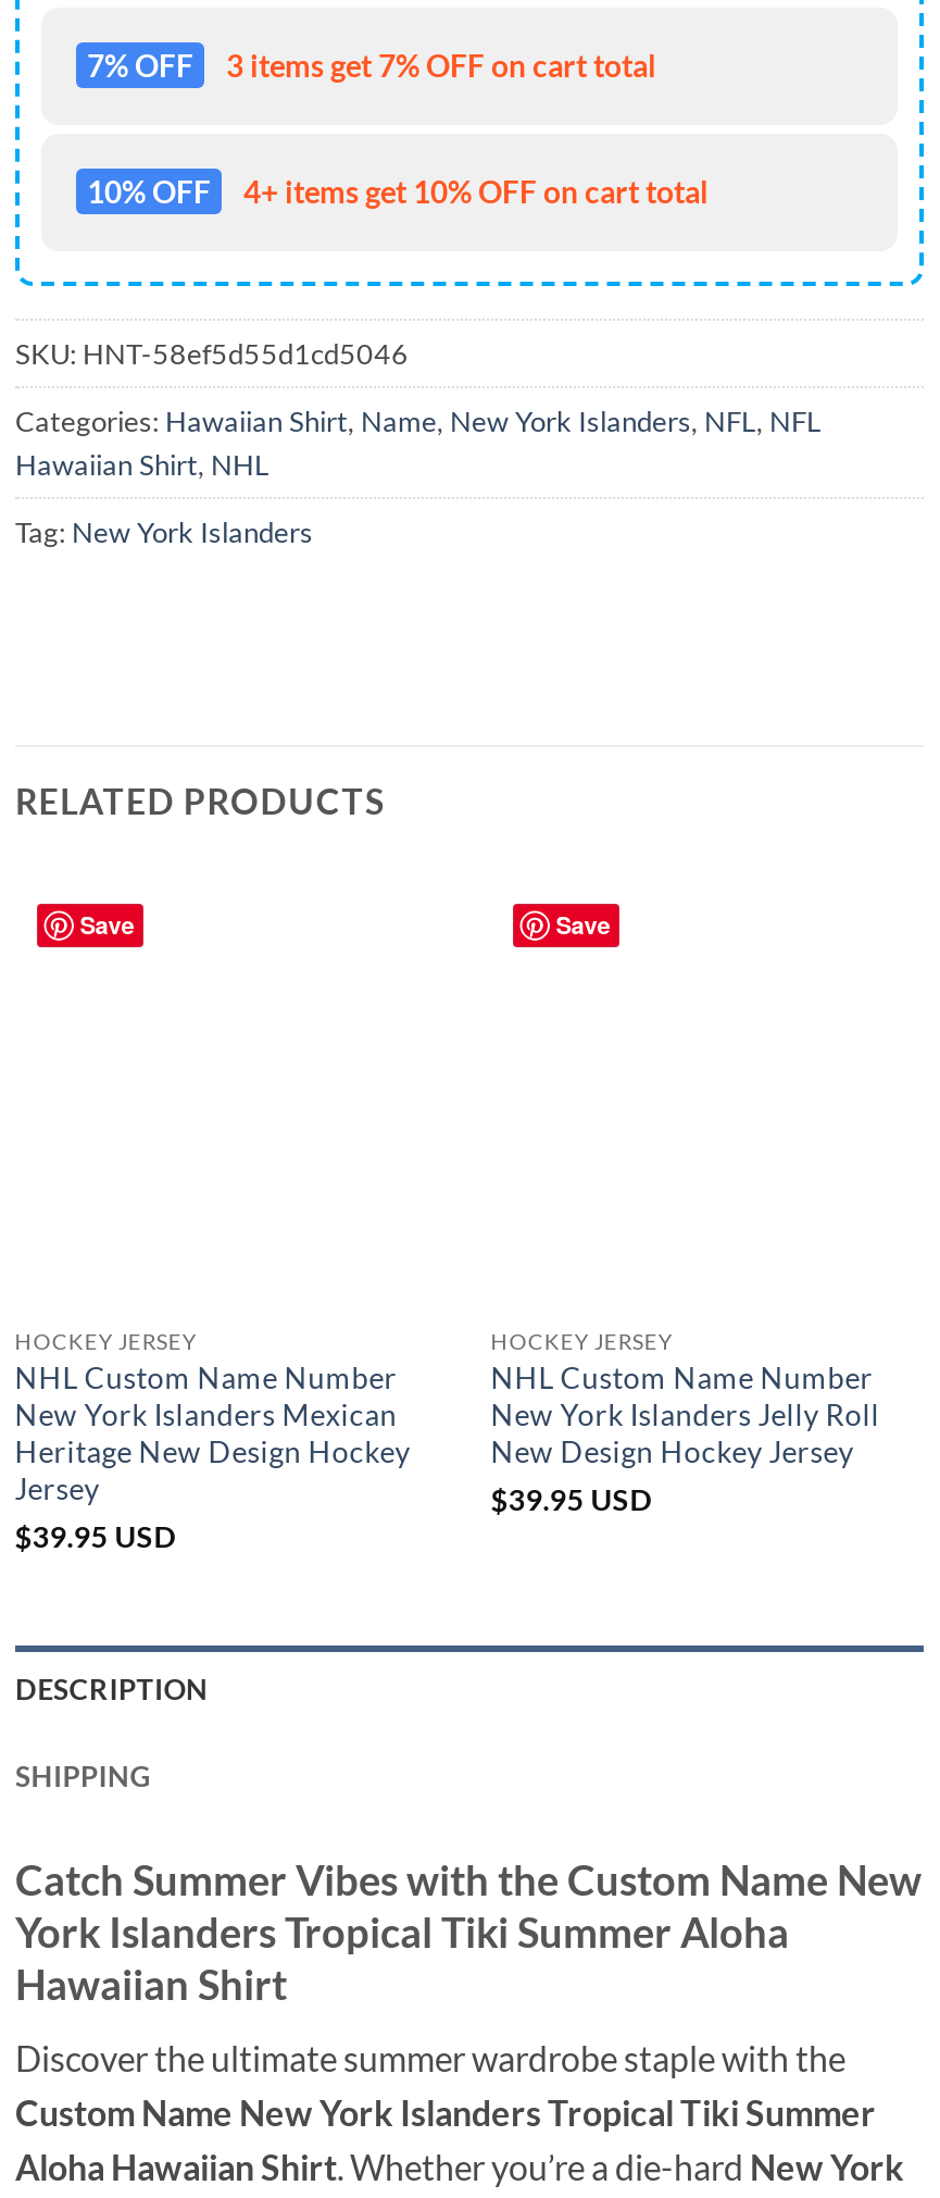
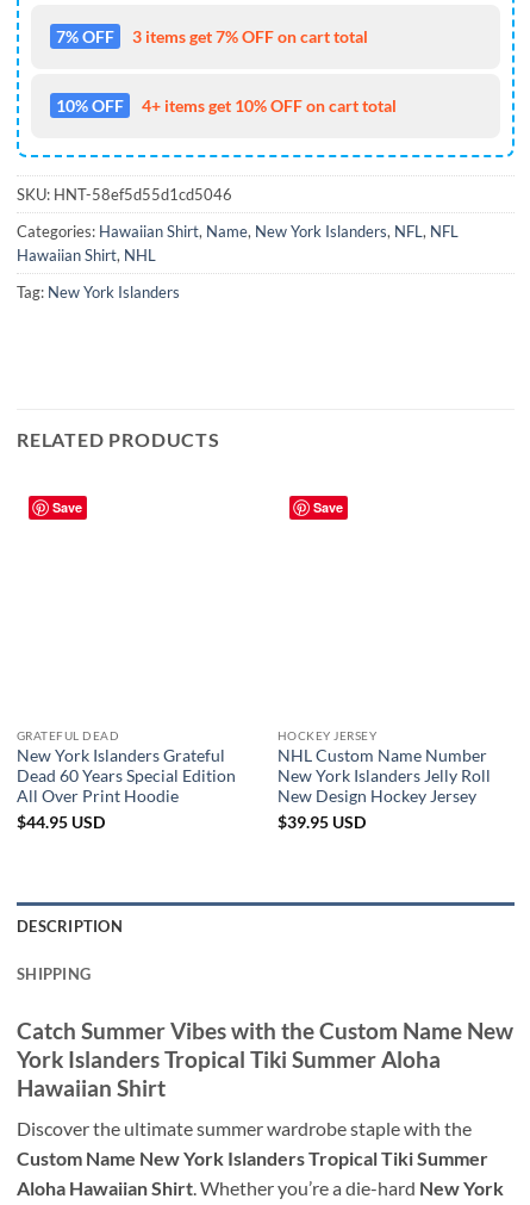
[15,1328,410,1555] HOCKEY JERSEY | NHL Custom Name Number | New York Islanders Mexican | Heritage New Design Hockey | Jersey | $39.95 USD -> [16,728,236,832] GRATEFUL DEAD | New York Islanders Grateful | Dead 60 Years Special Edition | All Over Print Hoodie | $44.95 USD

